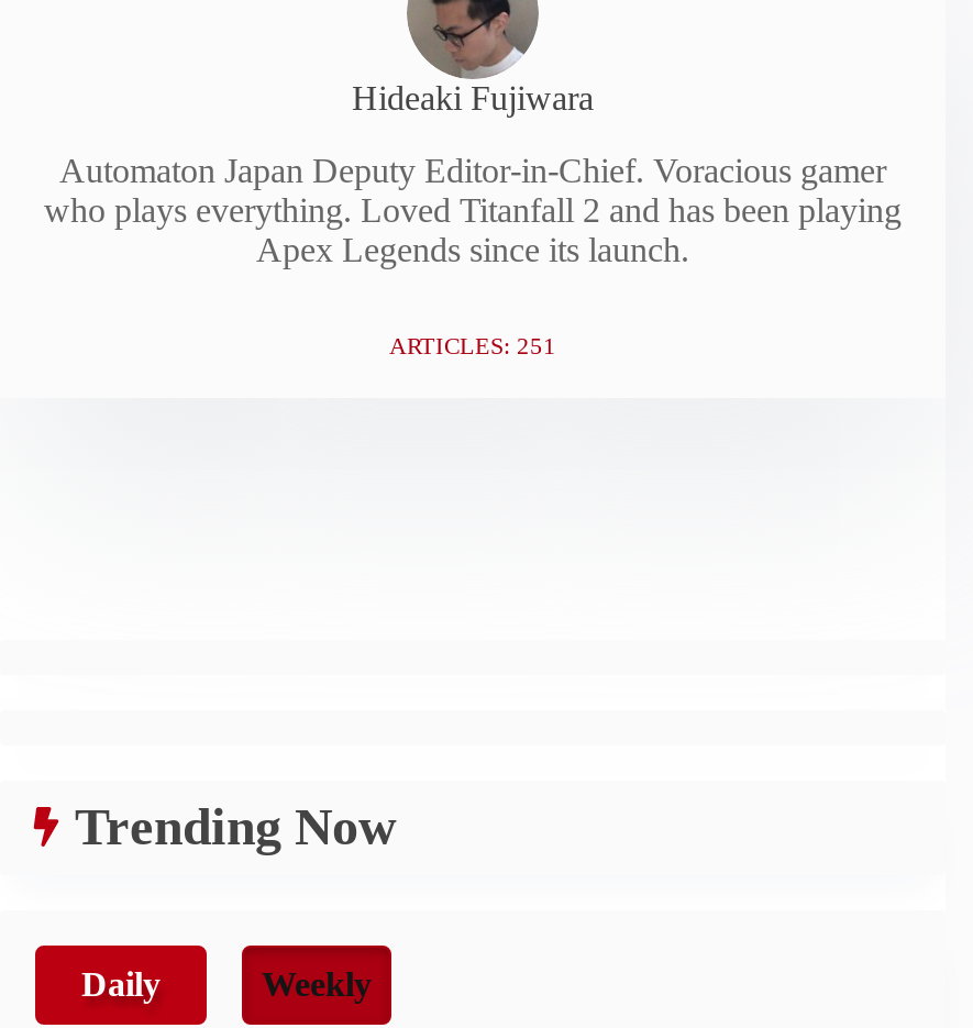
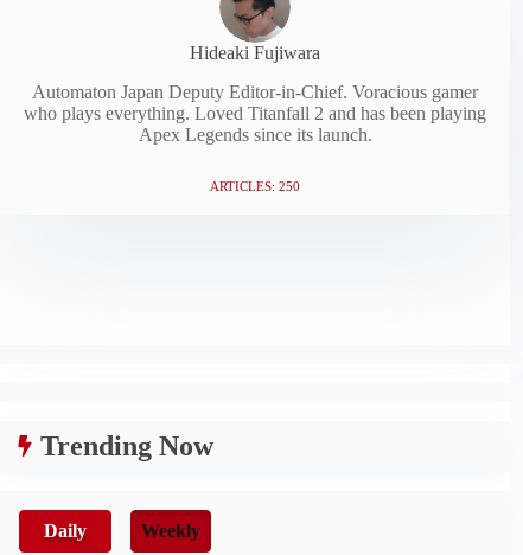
[389,332,556,358] ARTICLES: 251 -> [210,179,300,193] ARTICLES: 250

